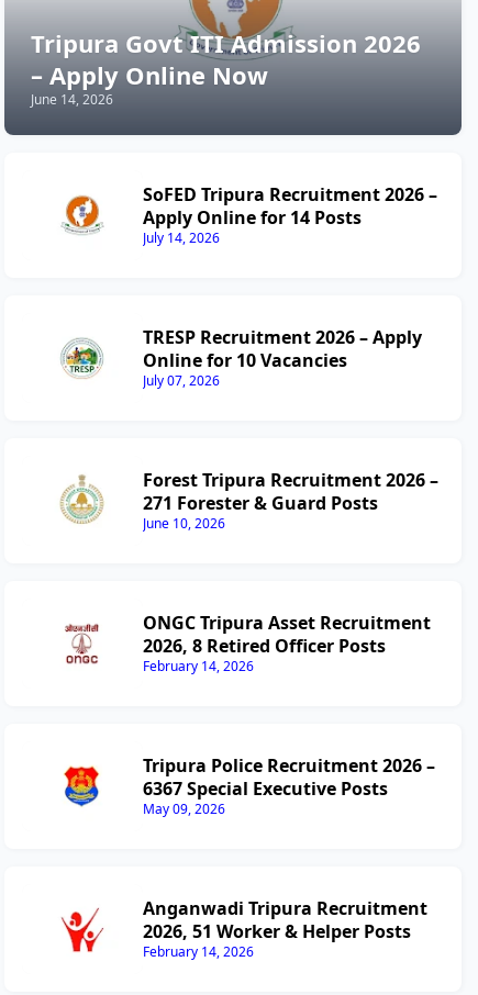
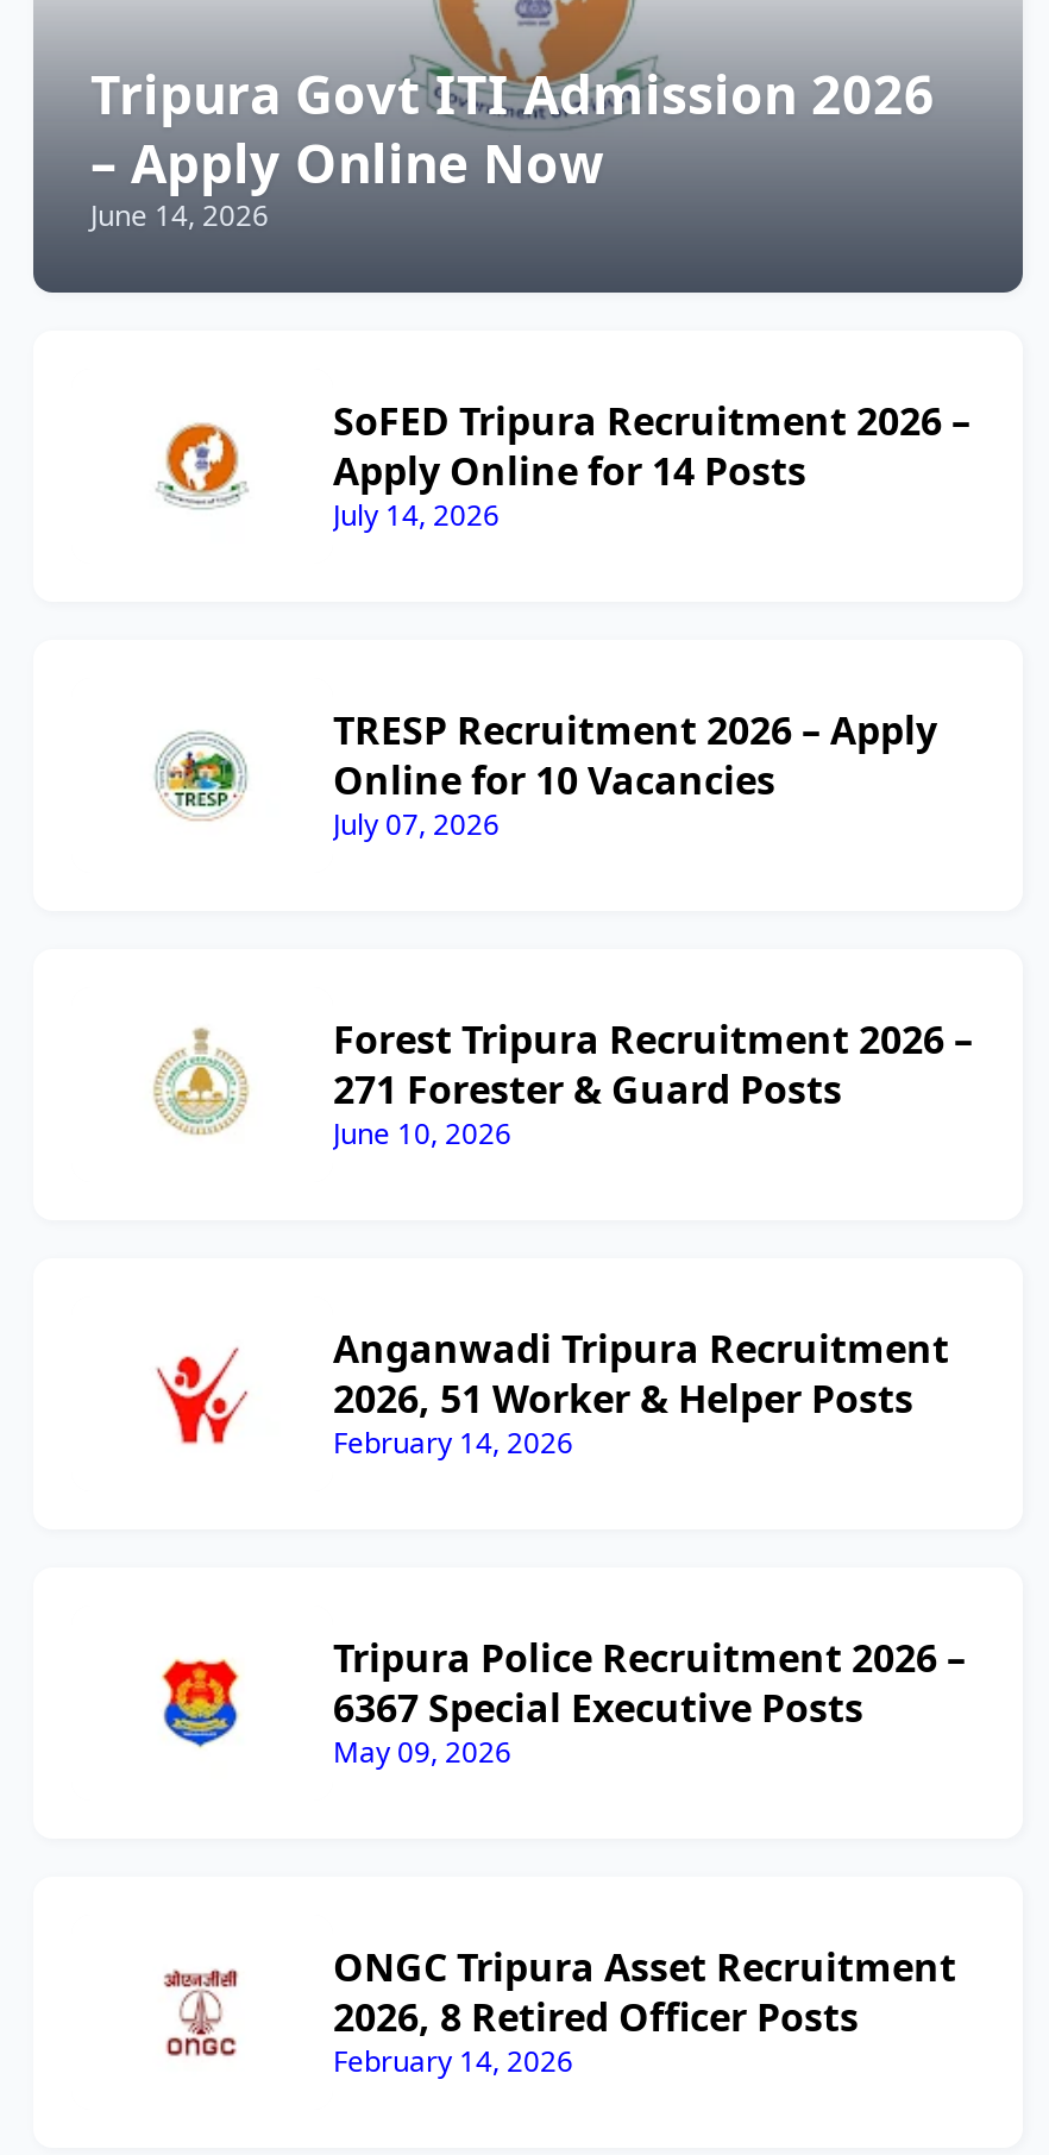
moved [62,611,431,667] -> [157,1941,956,2062]: [image] | ONGC Tripura Asset Recruitment | 2026, 8 Retired Officer Posts
moved [60,896,427,953] -> [155,1322,949,1446]: [image] | Anganwadi Tripura Recruitment | 2026, 51 Worker & Helper Posts

